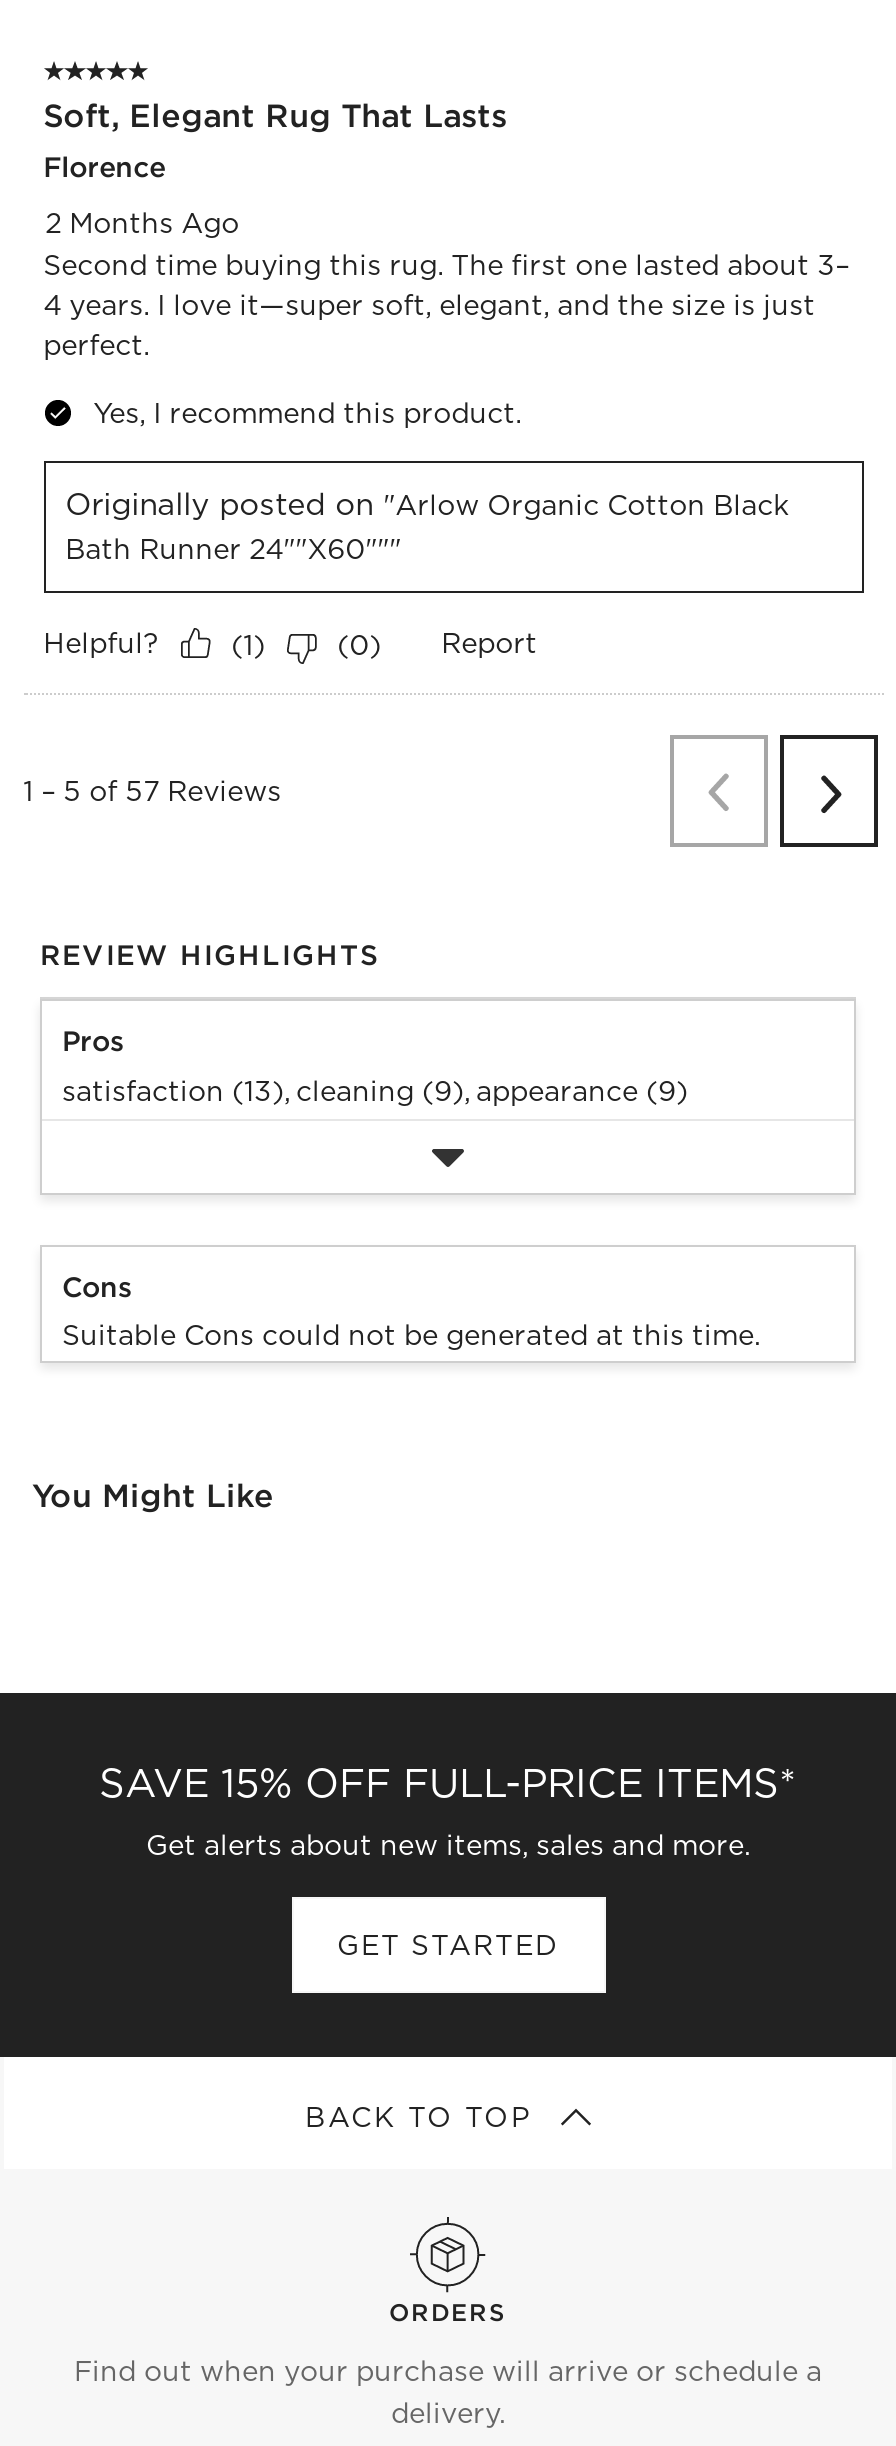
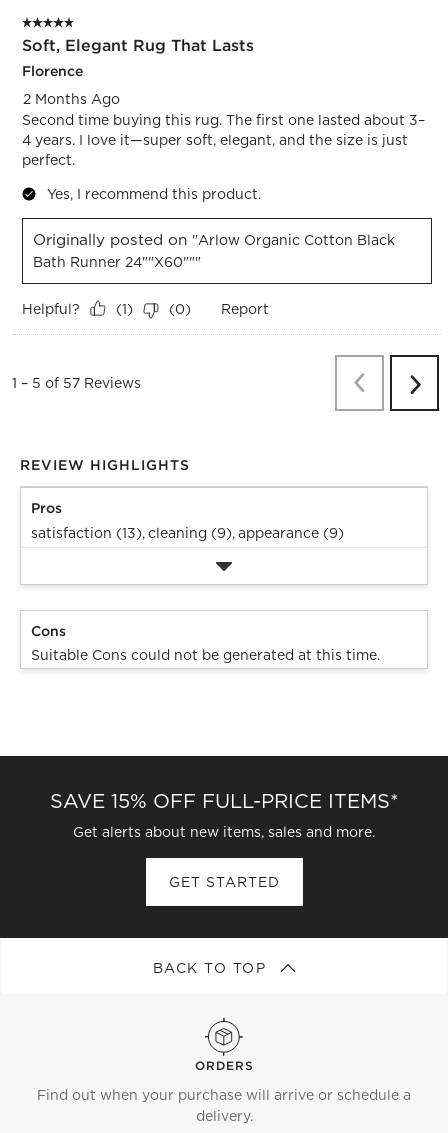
[32,1475,274,1515] You Might Like -> none

